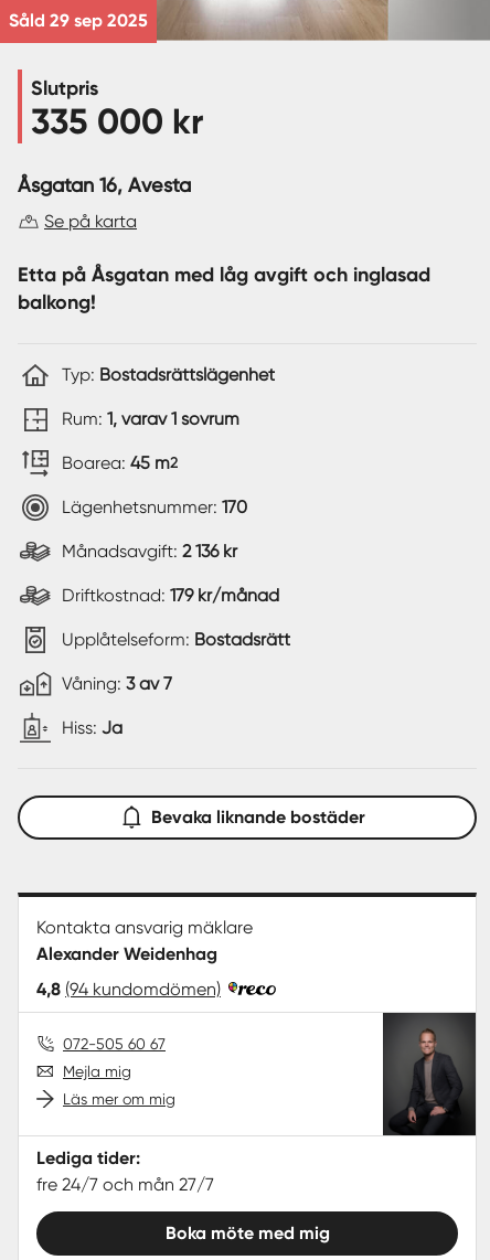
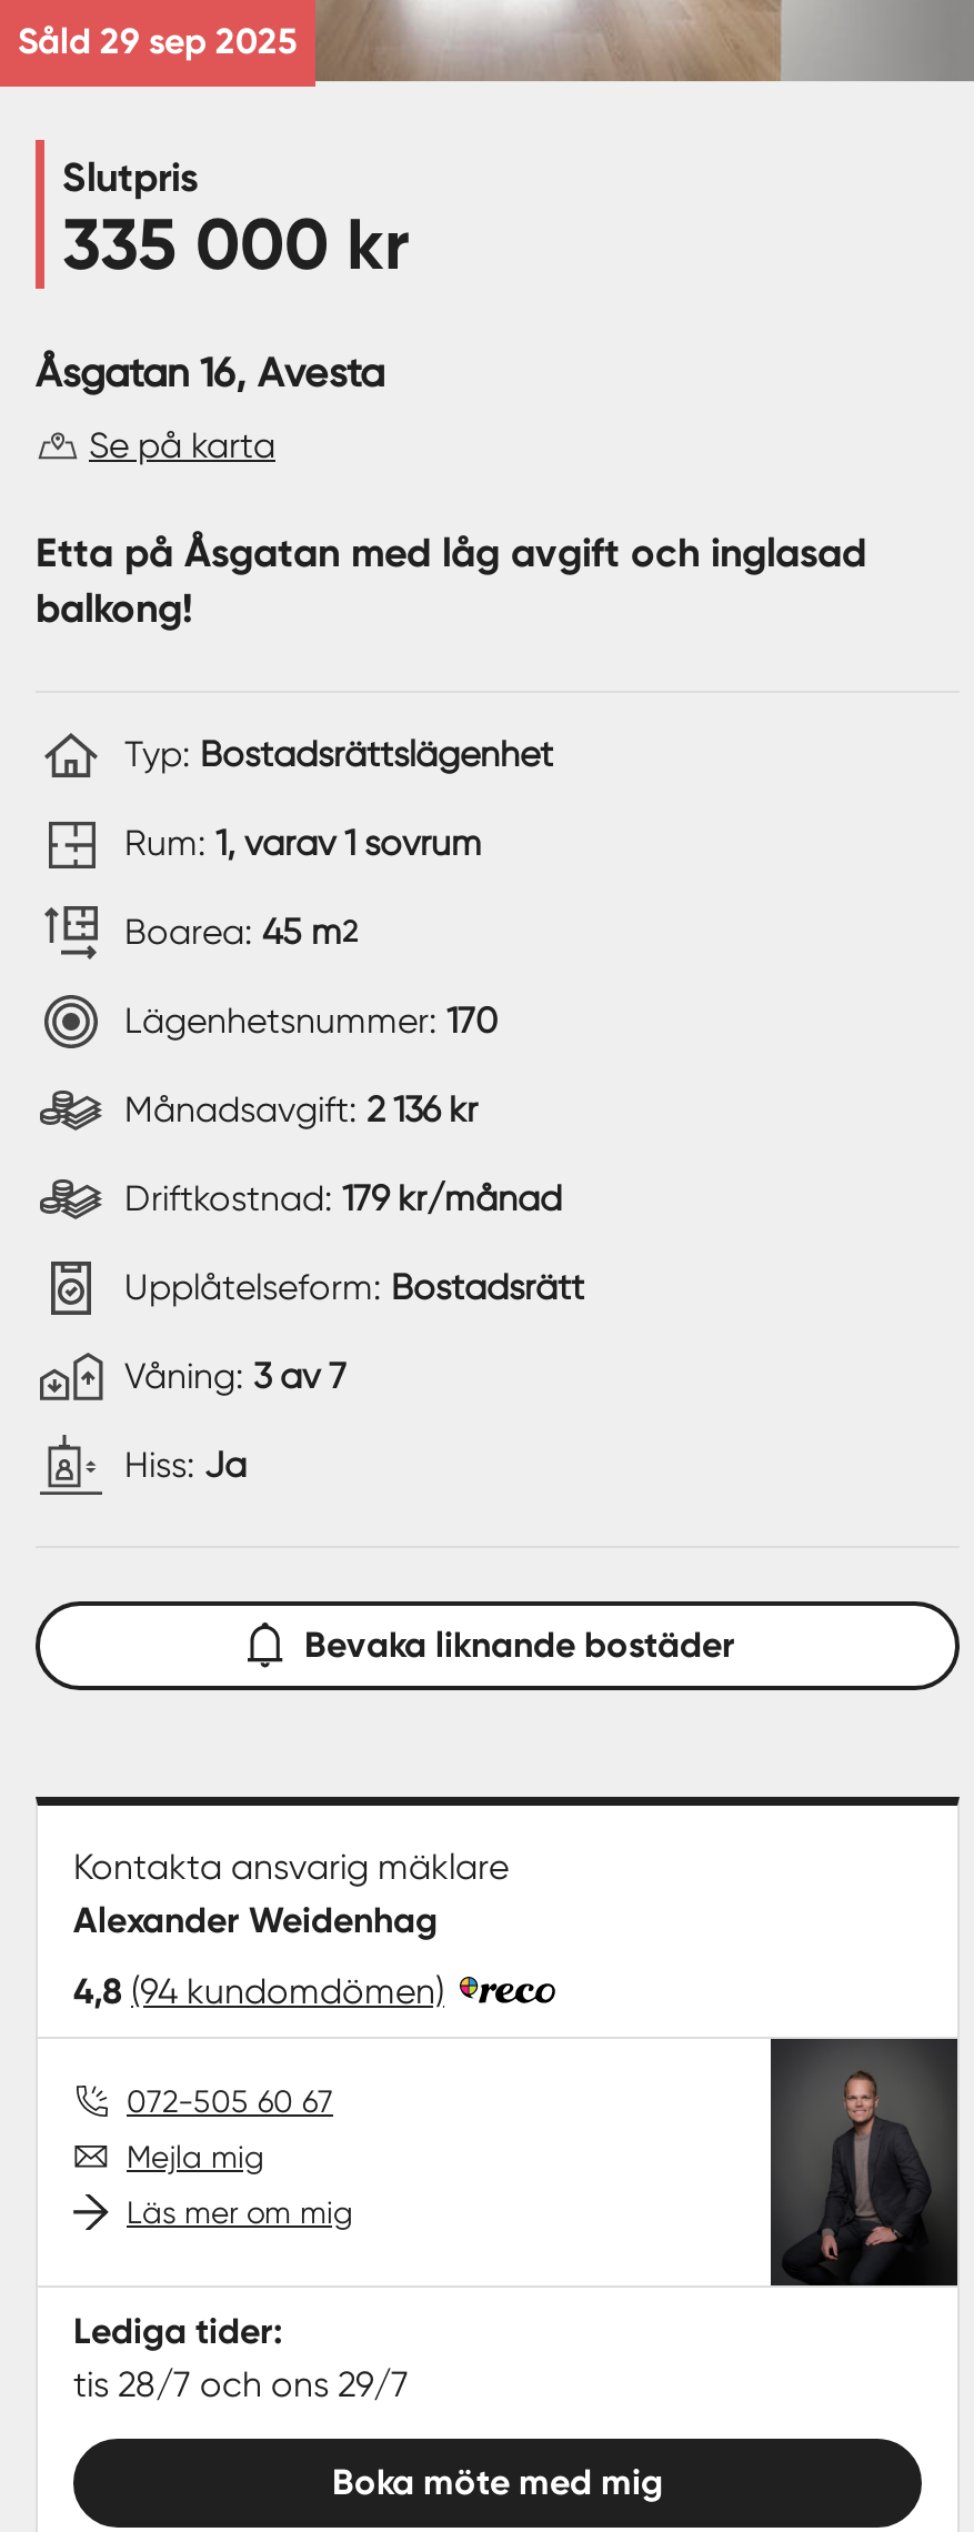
[36,1173,214,1194] fre 24/7 och mån 27/7 -> [73,2362,409,2404] tis 28/7 och ons 29/7

